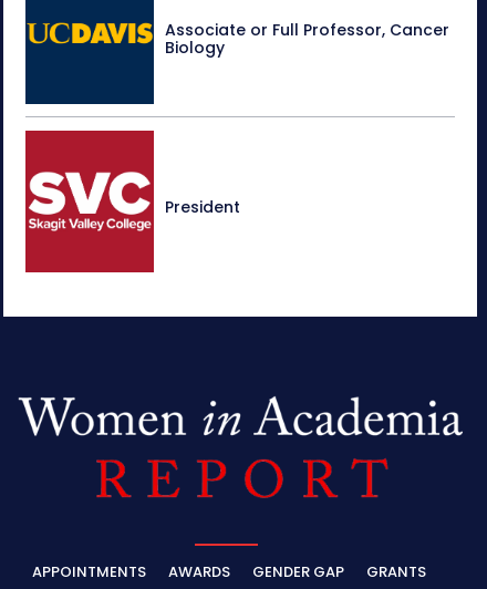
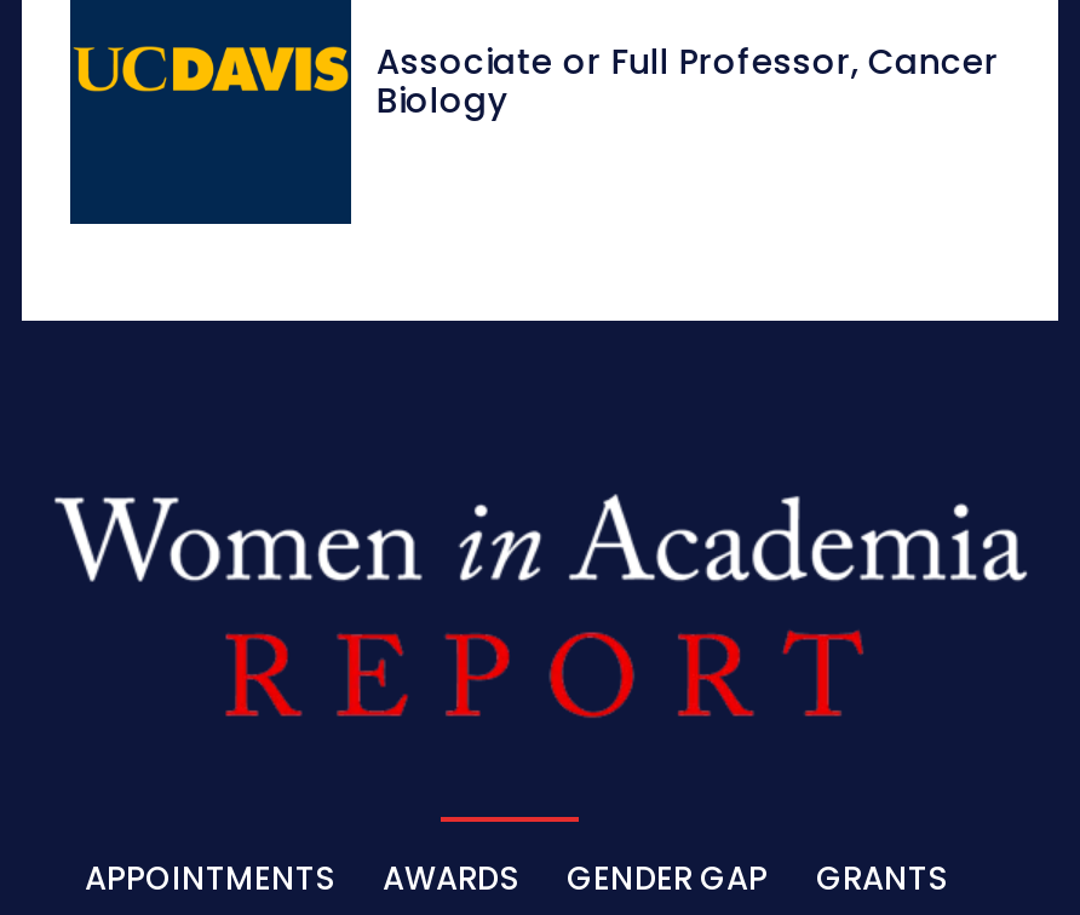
[24,130,241,273] [image] | President -> none

